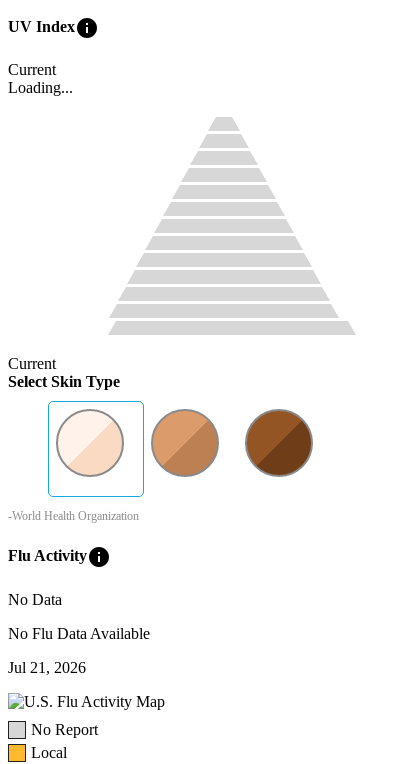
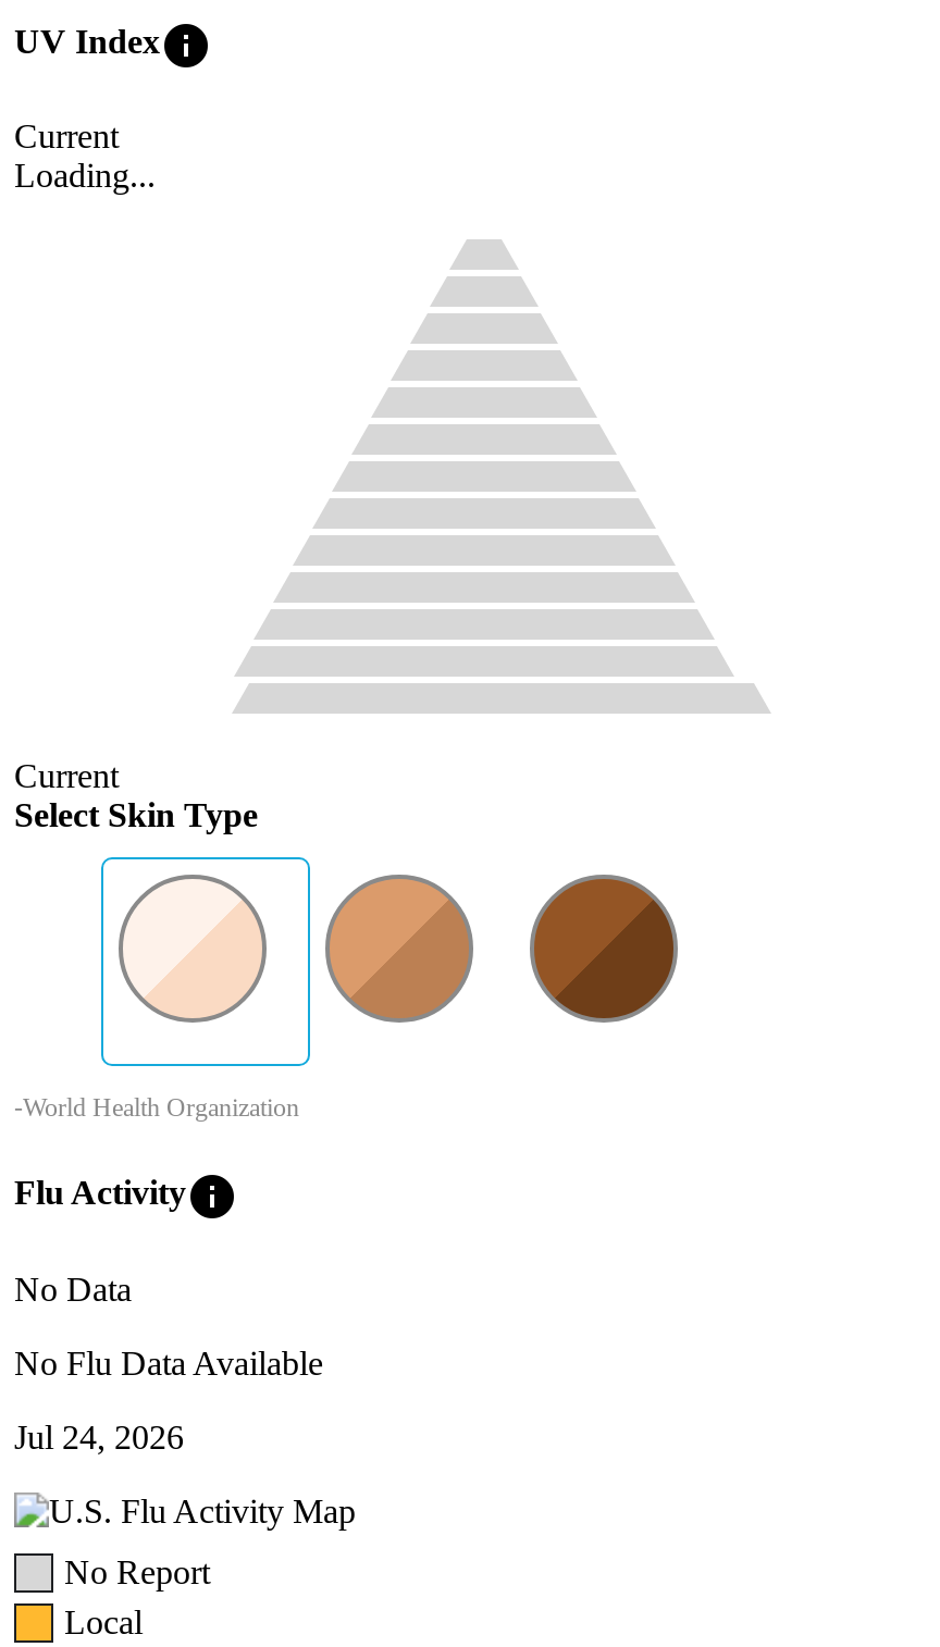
[8,659,86,676] Jul 21, 2026 -> [14,1418,184,1455] Jul 24, 2026

